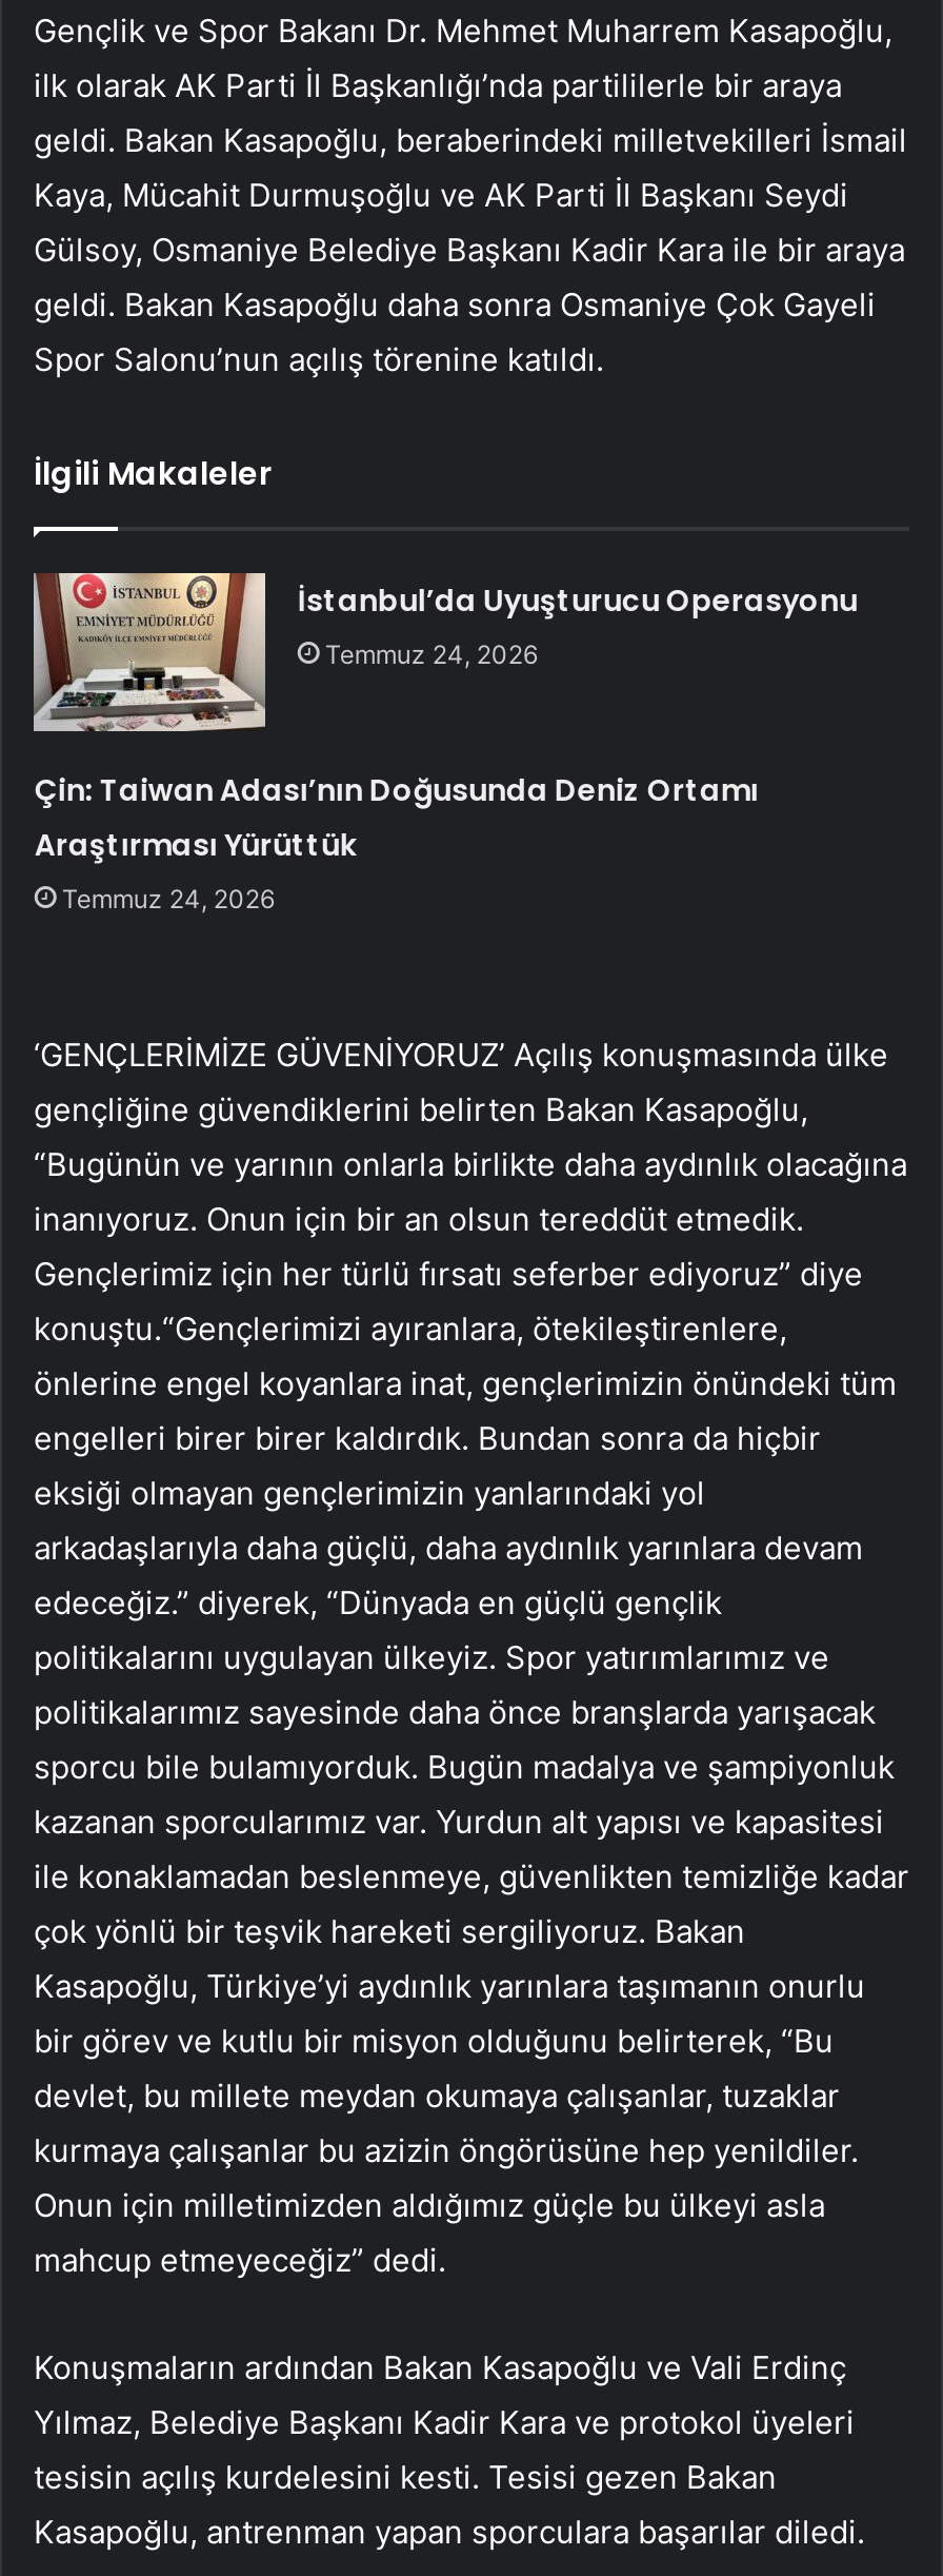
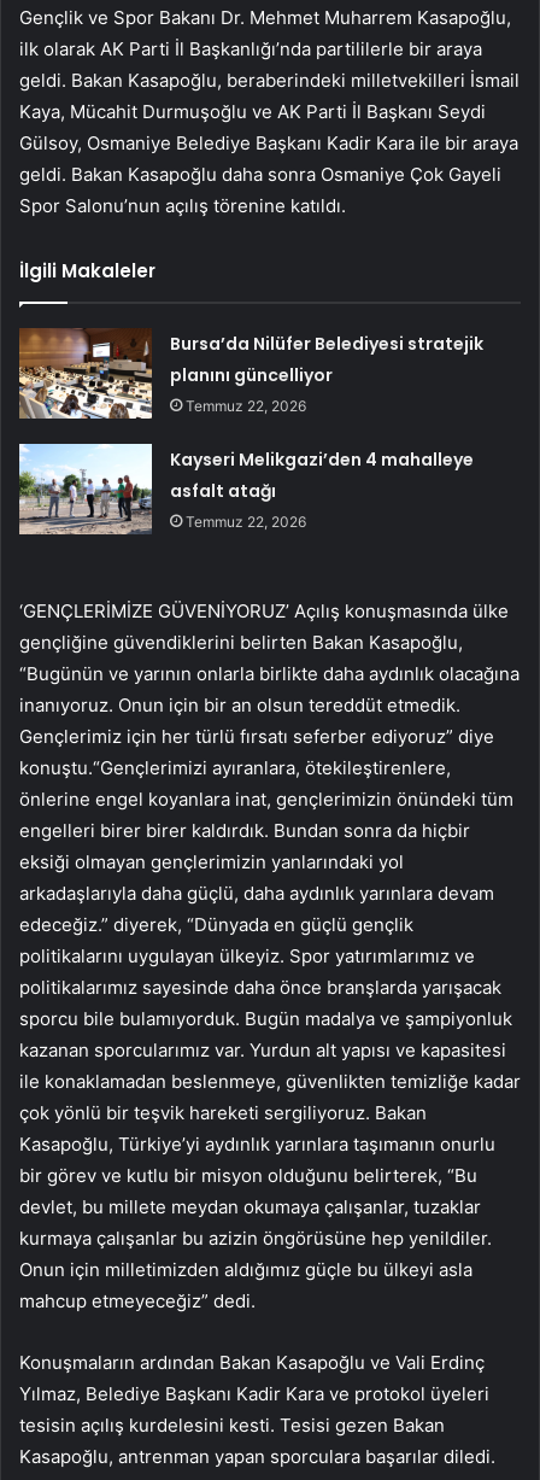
[32,571,857,733] [image] | İstanbul’da Uyuşturucu Operasyonu | Temmuz 24, 2026 -> [18,328,484,420] [image] | Bursa’da Nilüfer Belediyesi stratejik | planını güncelliyor | Temmuz 22, 2026
[34,768,758,914] Çin: Taiwan Adası’nın Doğusunda Deniz Ortamı | Araştırması Yürüttük | Temmuz 24, 2026 -> [170,447,474,530] Kayseri Melikgazi’den 4 mahalleye | asfalt atağı | Temmuz 22, 2026

